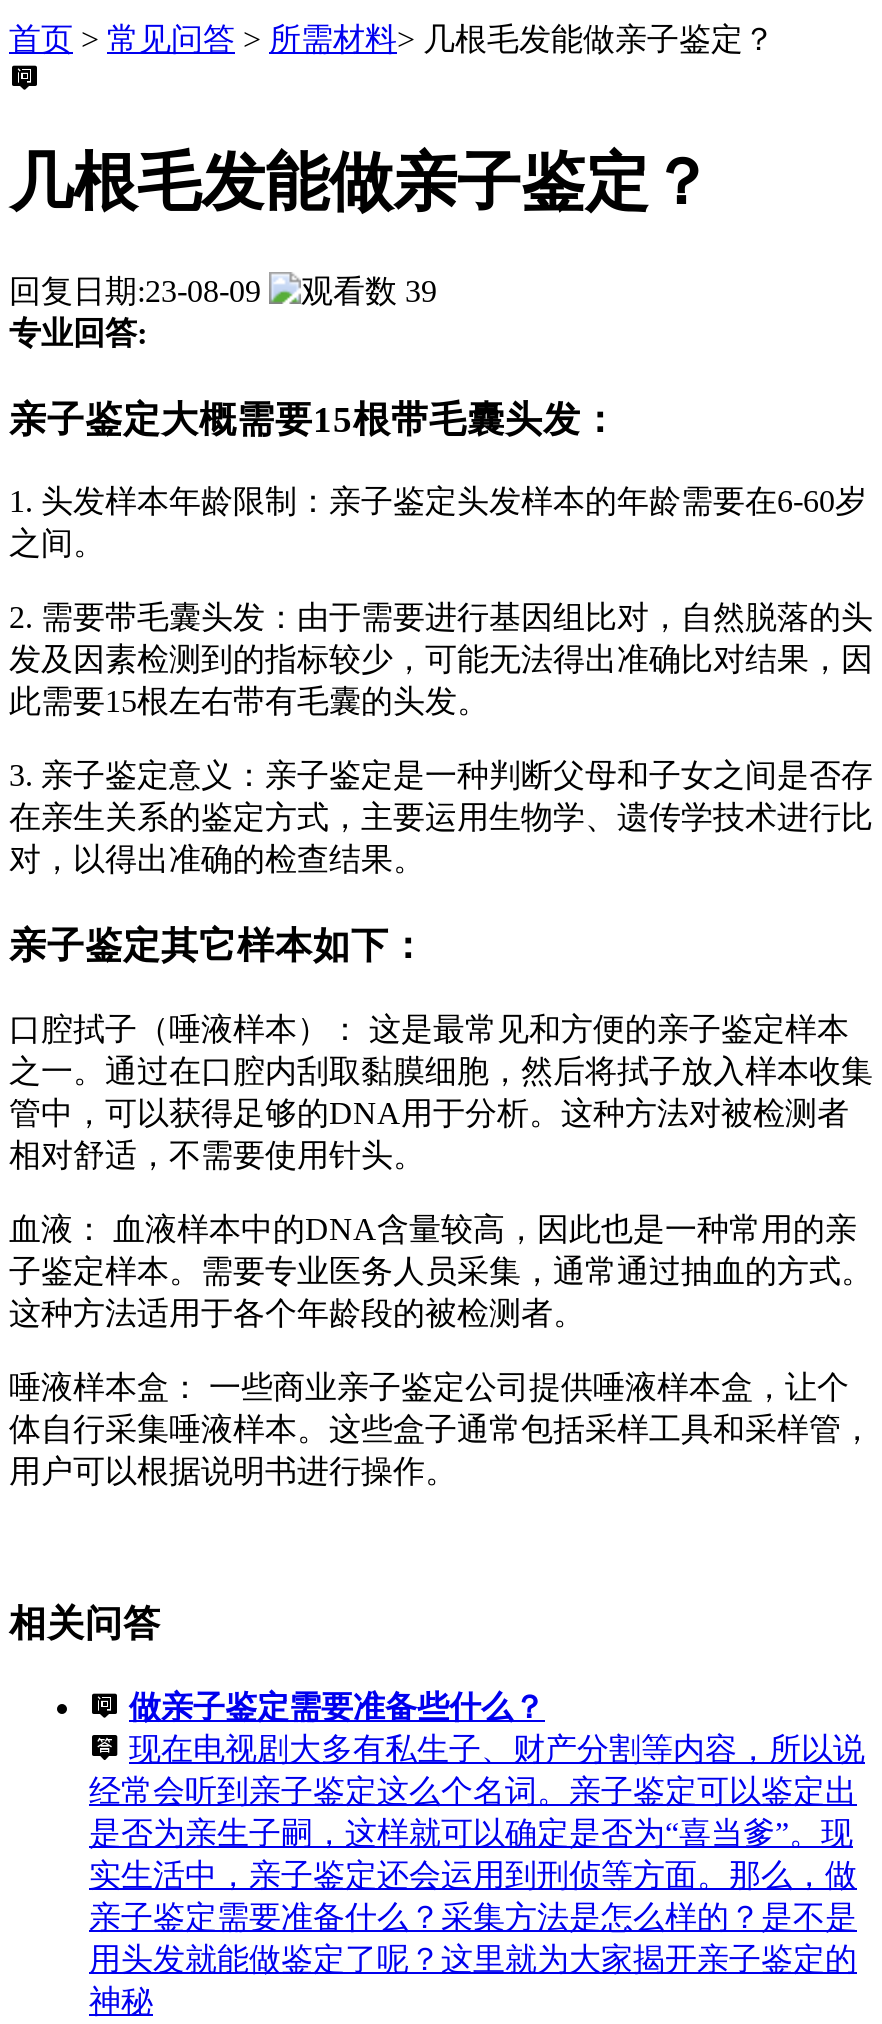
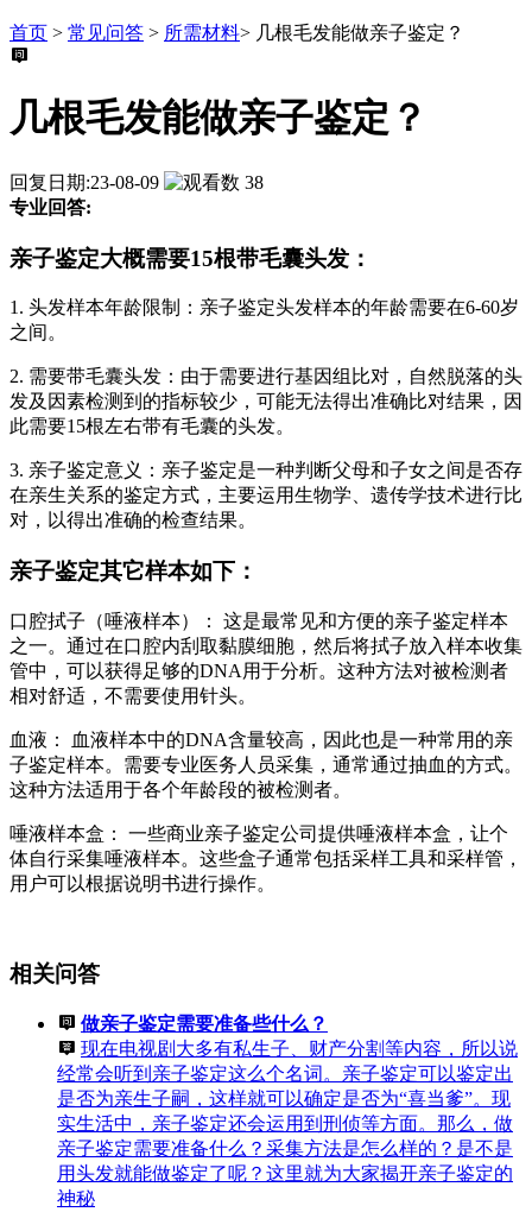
[405,274,437,308] 39 -> [245,172,264,192] 38

